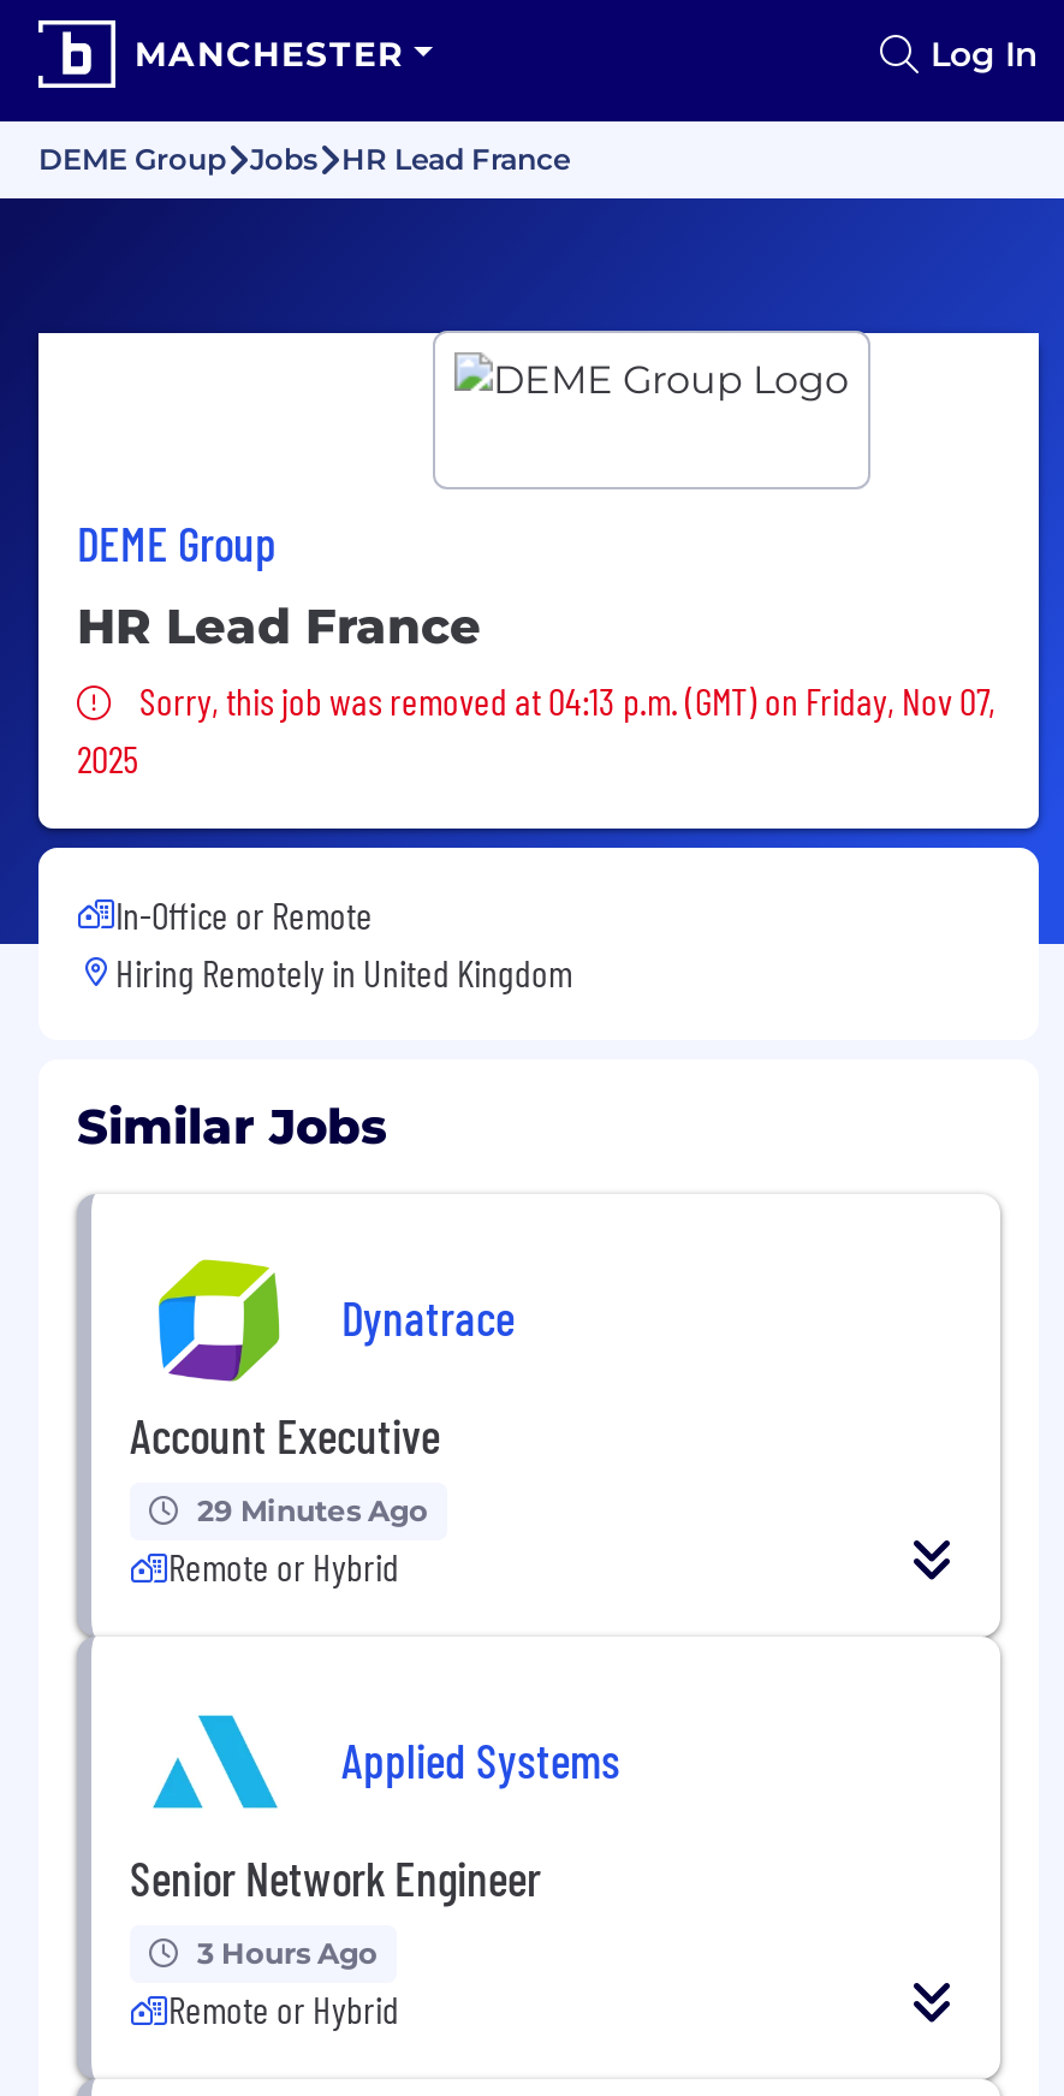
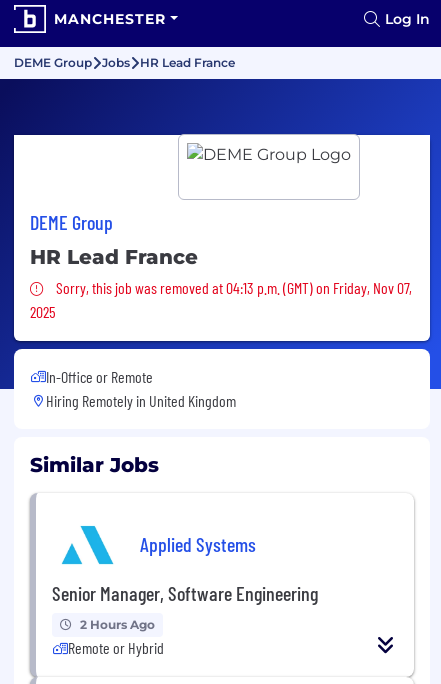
[130,1257,515,1589] [image] | Dynatrace | Account Executive | 29 Minutes Ago | Remote or Hybrid -> none
[130,1849,541,1906] Senior Network Engineer -> [52,581,318,605] Senior Manager, Software Engineering
[197,1935,378,1971] 3 Hours Ago -> [80,617,155,632] 2 Hours Ago

